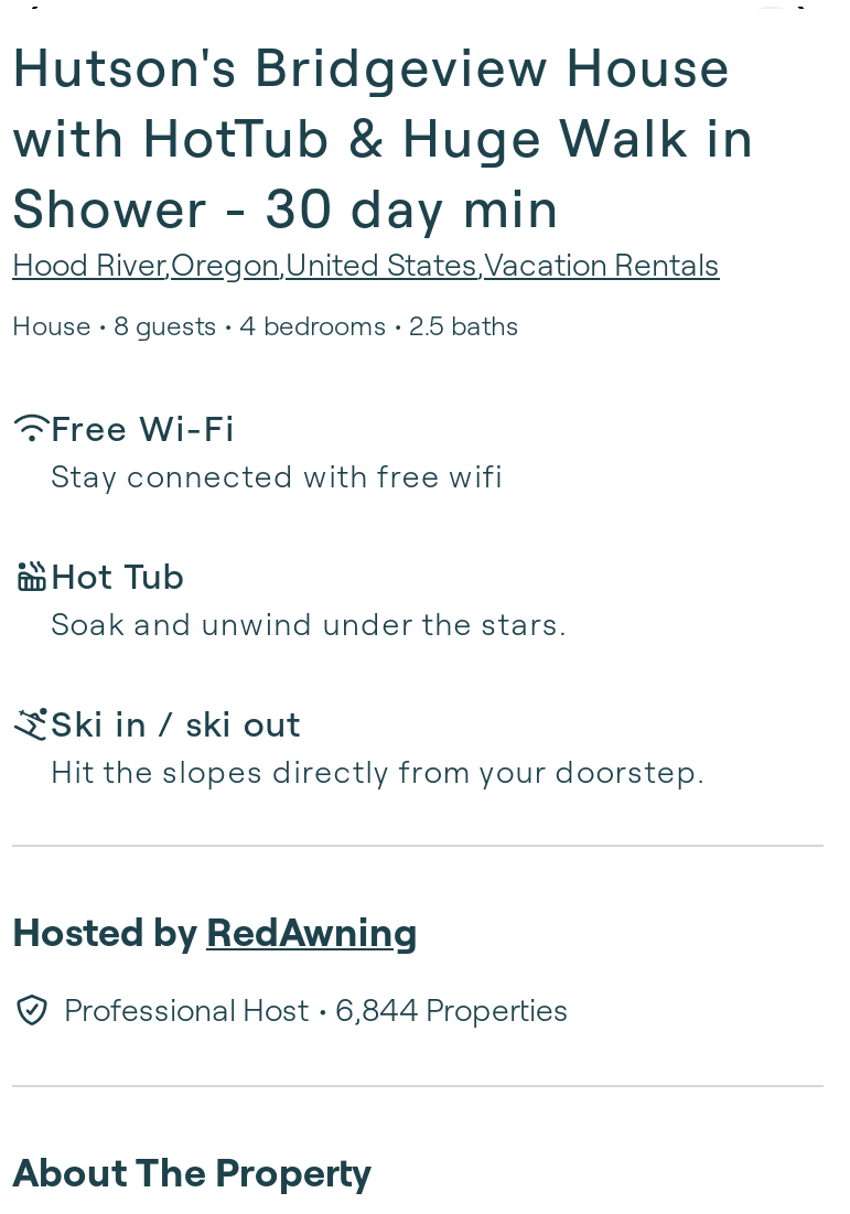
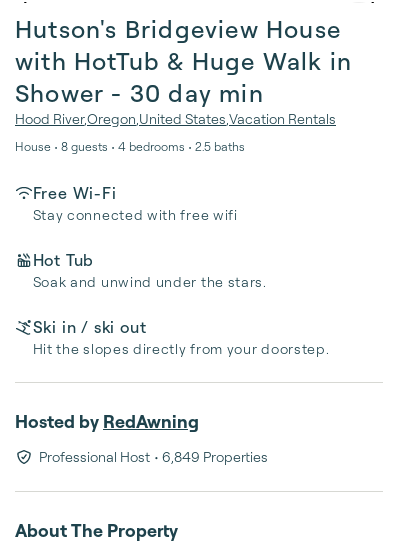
[64,990,569,1028] Professional Host • 6,844 Properties -> [38,448,267,465] Professional Host • 6,849 Properties

